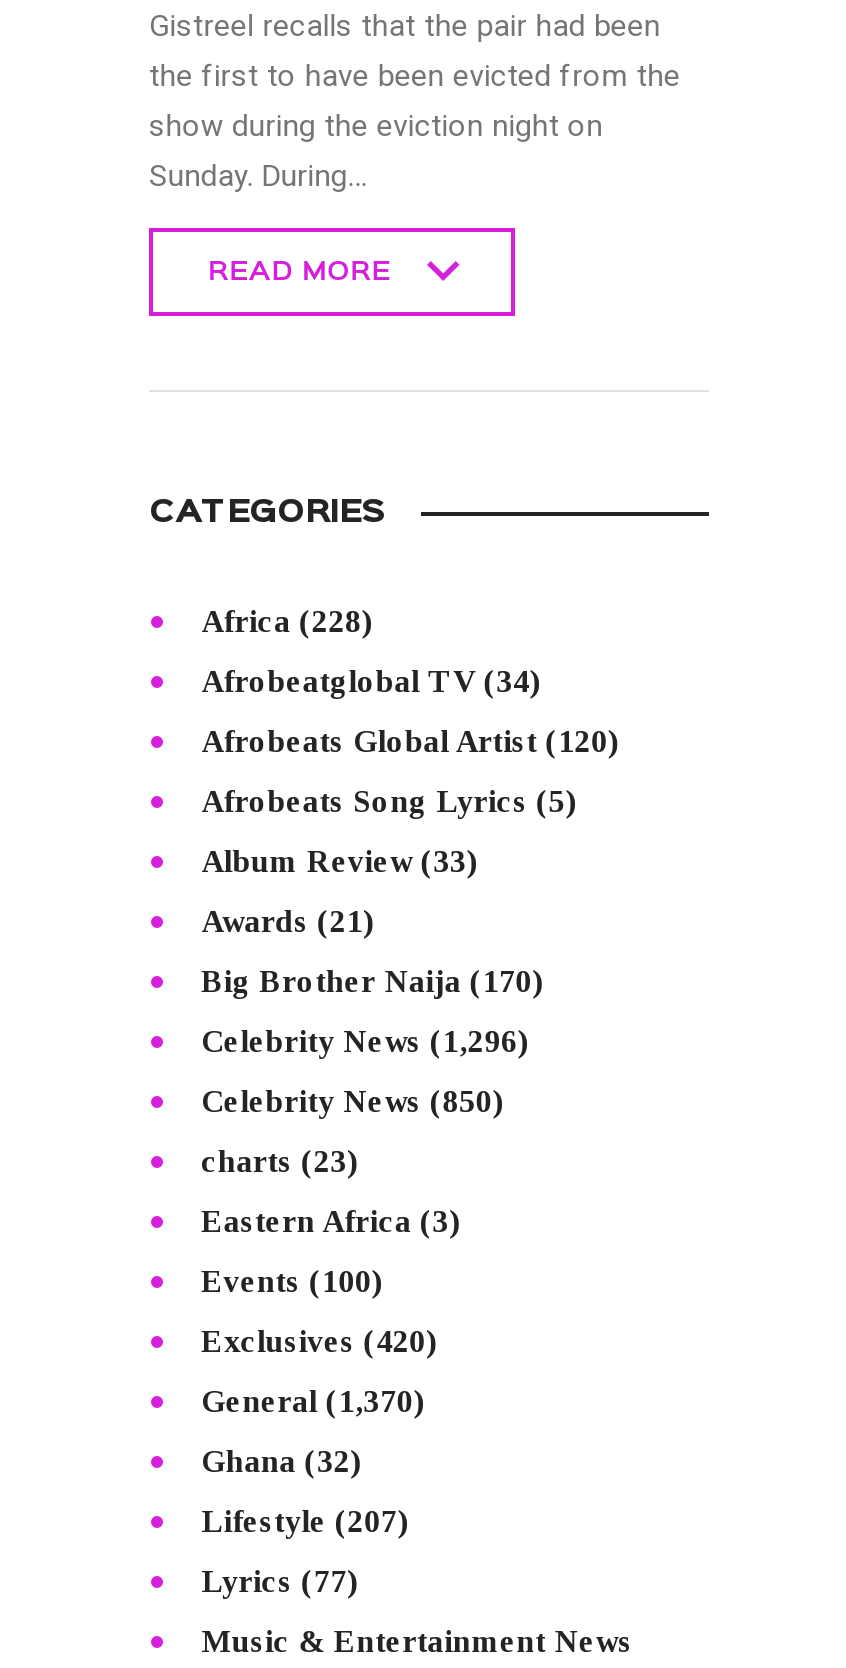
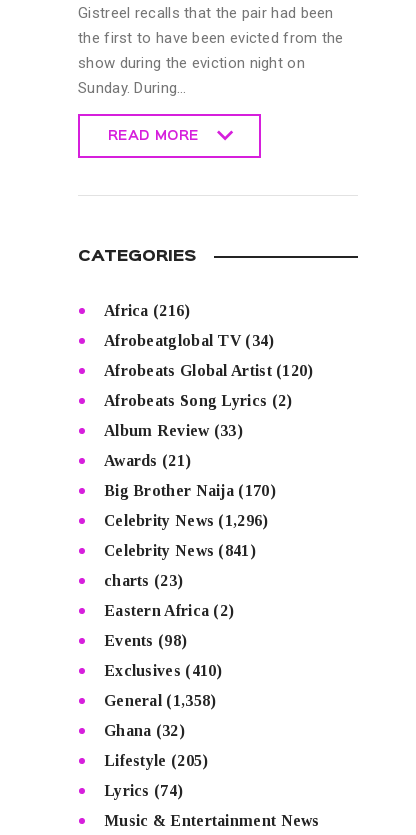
[201,605,374,639] Africa (228) -> [104,302,191,319] Africa (216)
[201,785,578,819] Afrobeats Song Lyrics (5) -> [104,392,292,409] Afrobeats Song Lyrics (2)
[201,1085,505,1119] Celebrity News (850) -> [104,542,256,559] Celebrity News (841)
[201,1205,462,1239] Eastern Africa (3) -> [104,602,234,619] Eastern Africa (2)
[201,1265,384,1299] Events (100) -> [104,632,187,649] Events (98)
[201,1325,439,1359] Exclusives (420) -> [104,662,223,679] Exclusives (410)
[201,1385,426,1419] General (1,370) -> [104,692,216,709] General (1,358)
[201,1505,410,1539] Lifestyle (207) -> [104,752,208,769] Lifestyle (205)
[201,1565,360,1599] Lyrics (77) -> [104,782,183,799] Lyrics (74)

